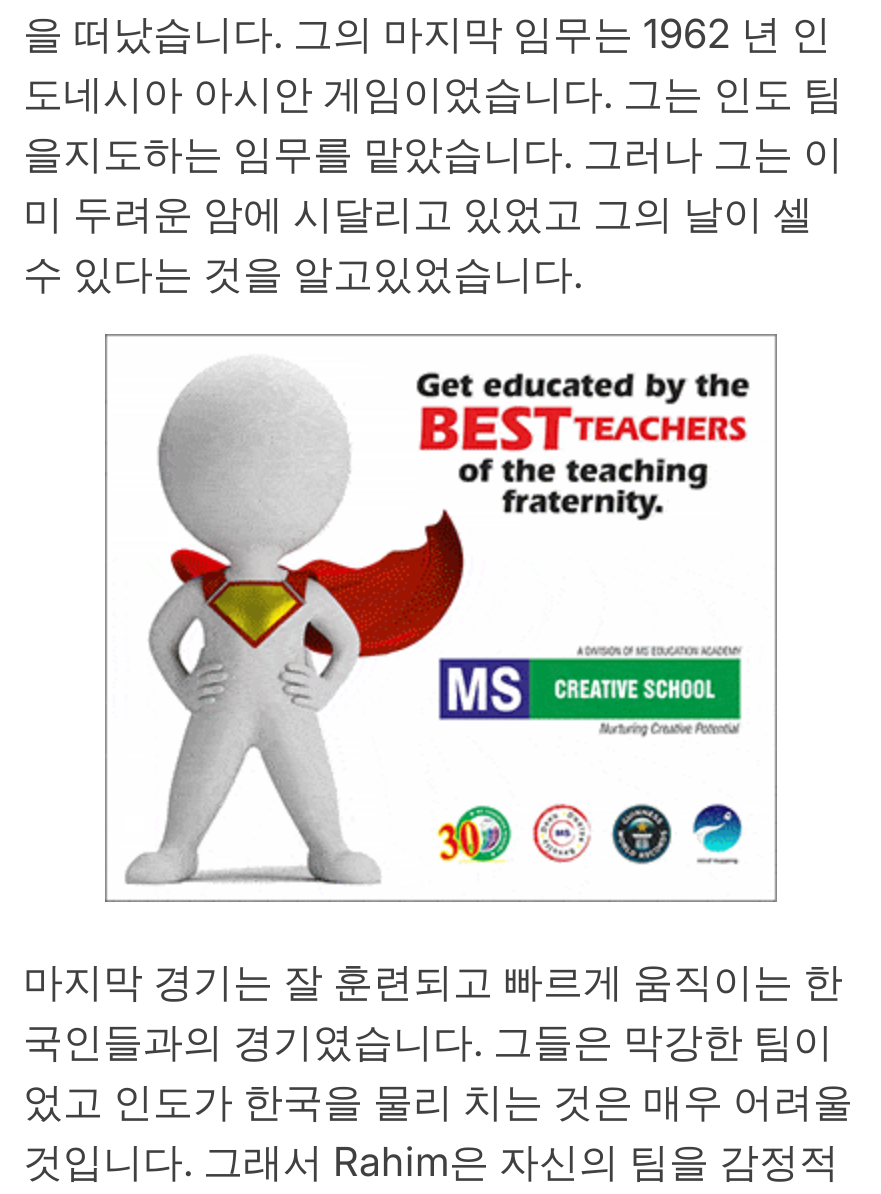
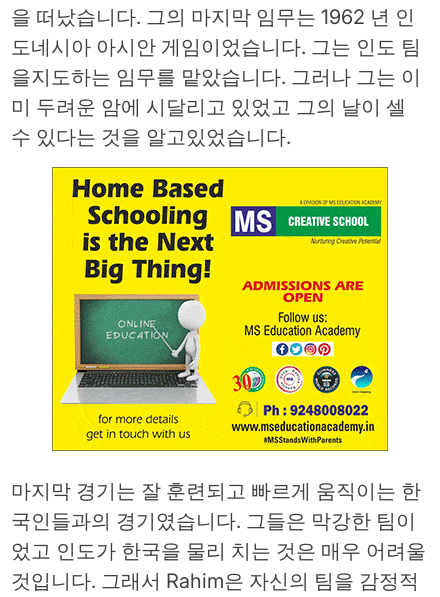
[107,336,775,900] [image] -> [52,167,388,451] [image]

